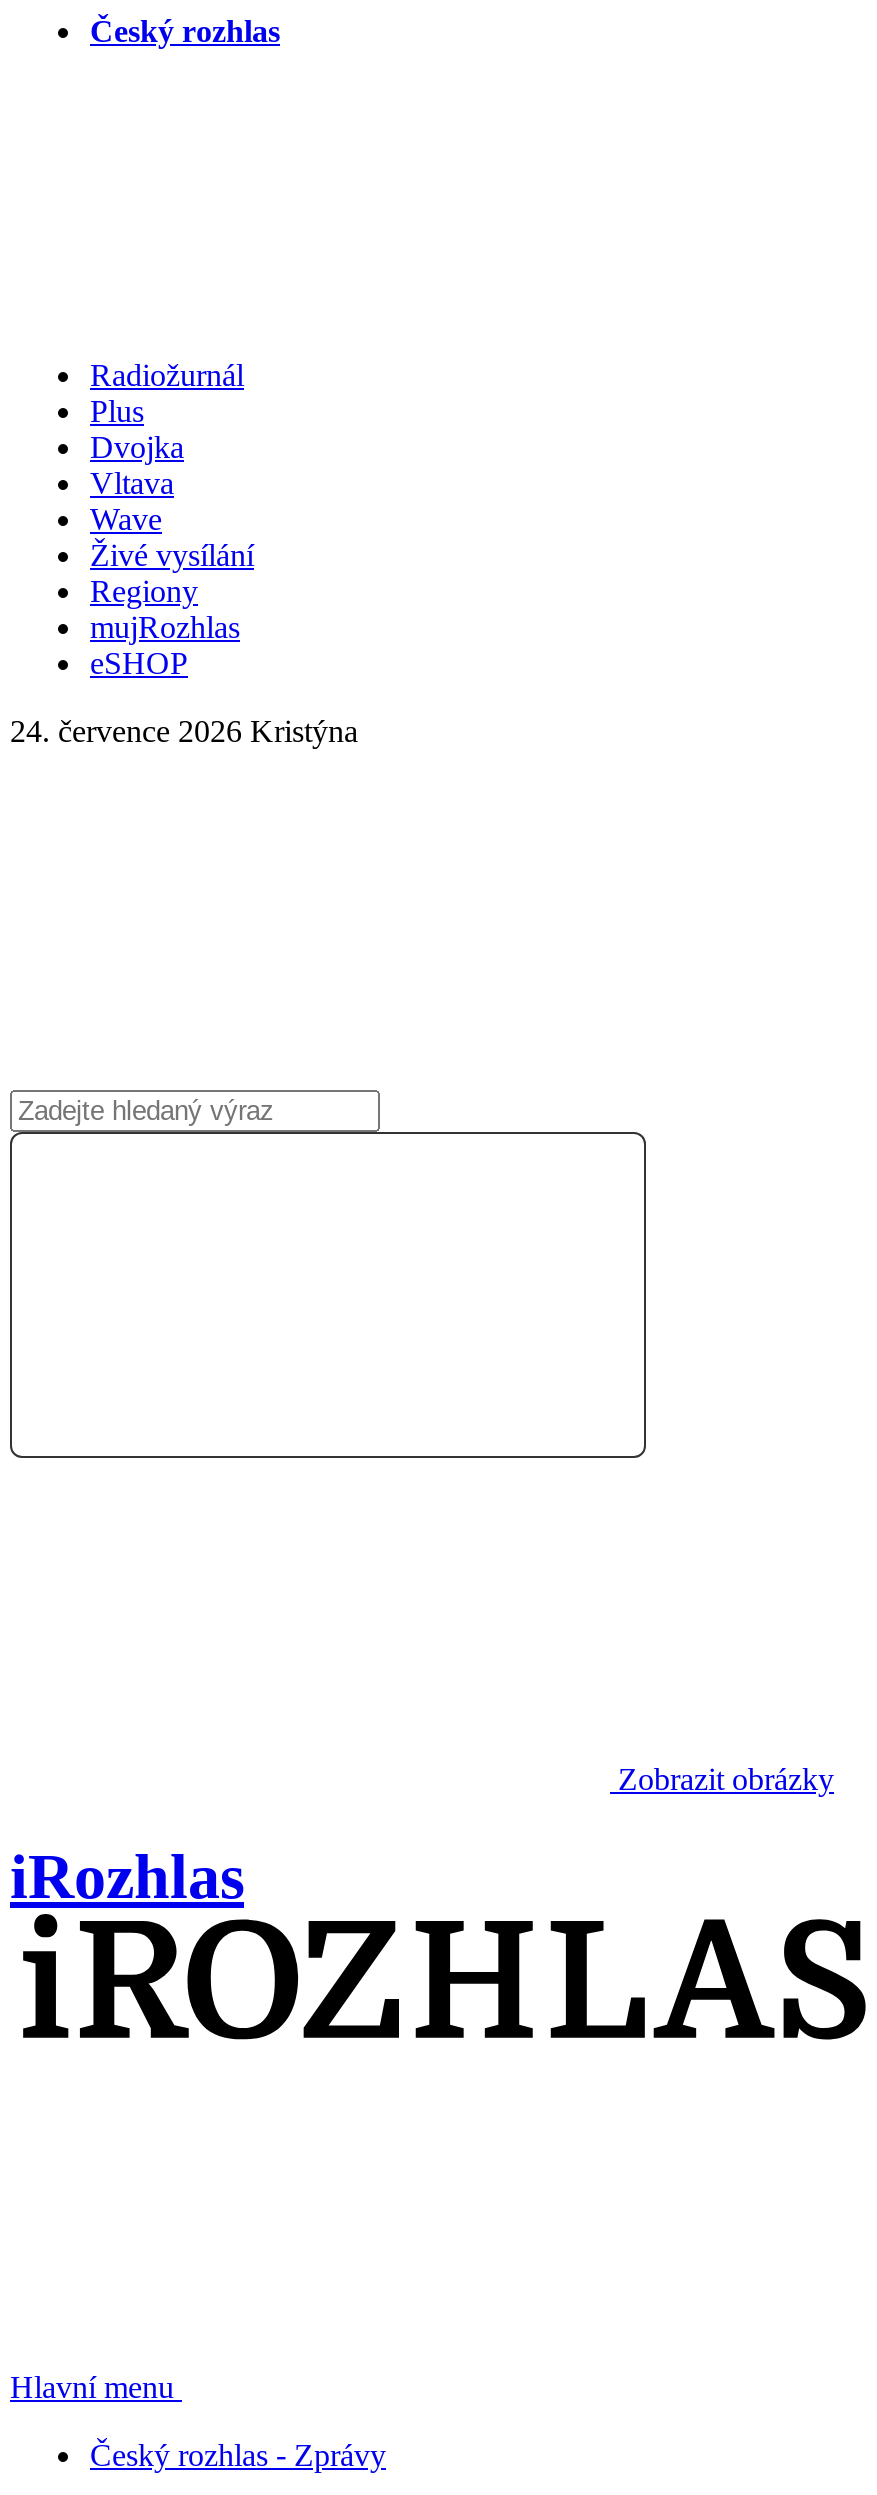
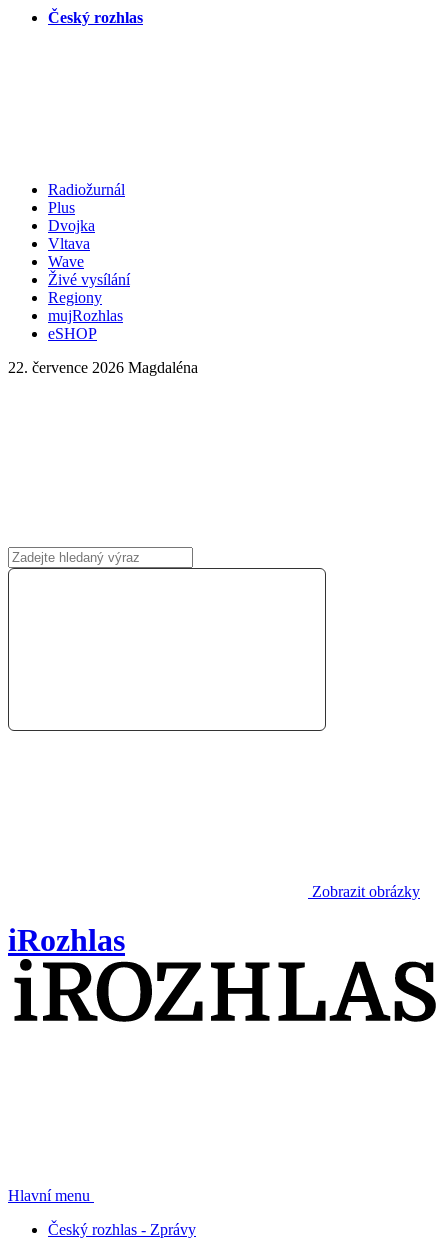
[10,714,358,748] 24. července 2026 Kristýna -> [8,359,198,376] 22. července 2026 Magdaléna

